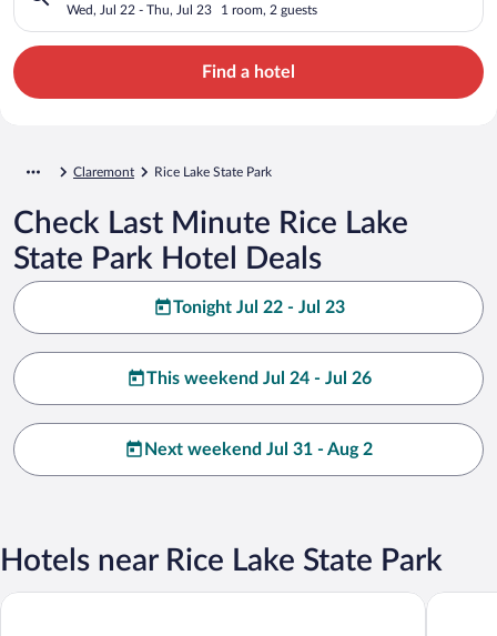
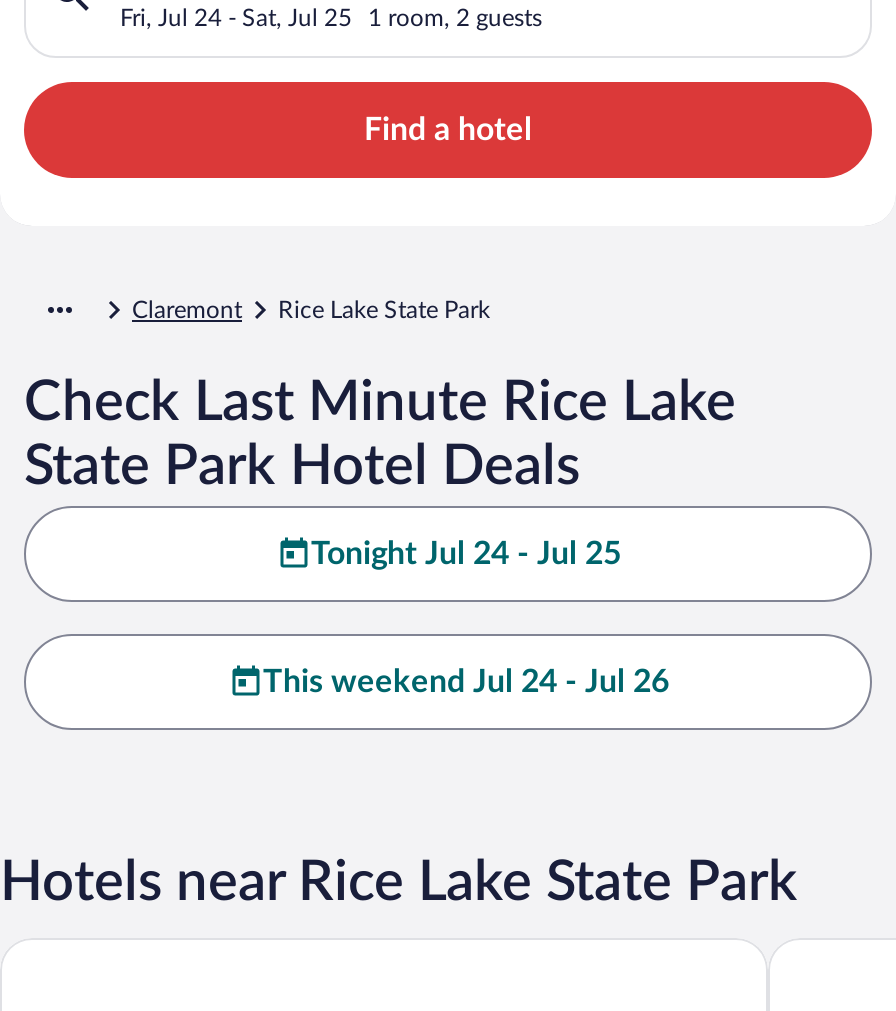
[67,3,212,16] Wed, Jul 22 - Thu, Jul 23 -> [120,5,352,29] Fri, Jul 24 - Sat, Jul 25
[173,298,344,316] Tonight Jul 22 - Jul 23 -> [311,537,621,569] Tonight Jul 24 - Jul 25
[144,440,373,458] Next weekend Jul 31 - Aug 2 -> none

